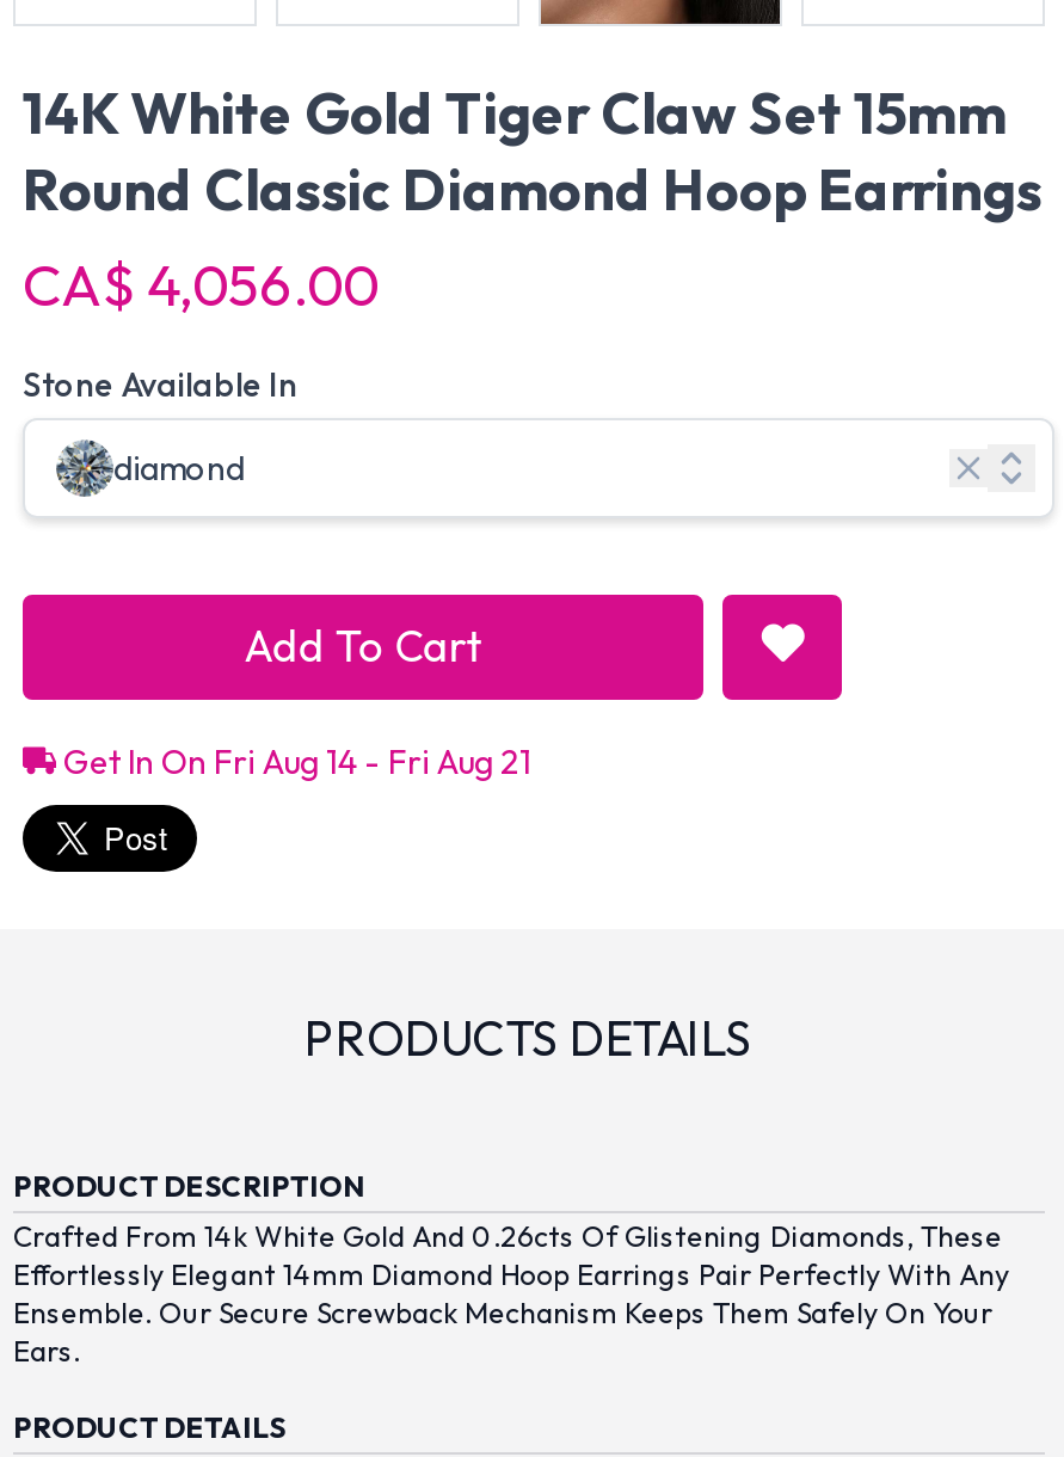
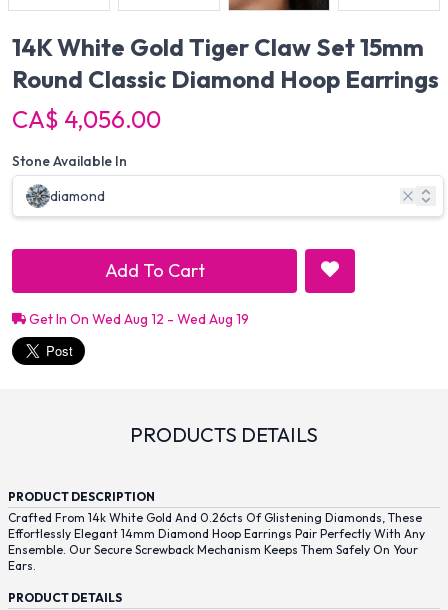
[56,741,531,784] Get In On Fri Aug 14 - Fri Aug 21 -> [26,310,249,328] Get In On Wed Aug 12 - Wed Aug 19

